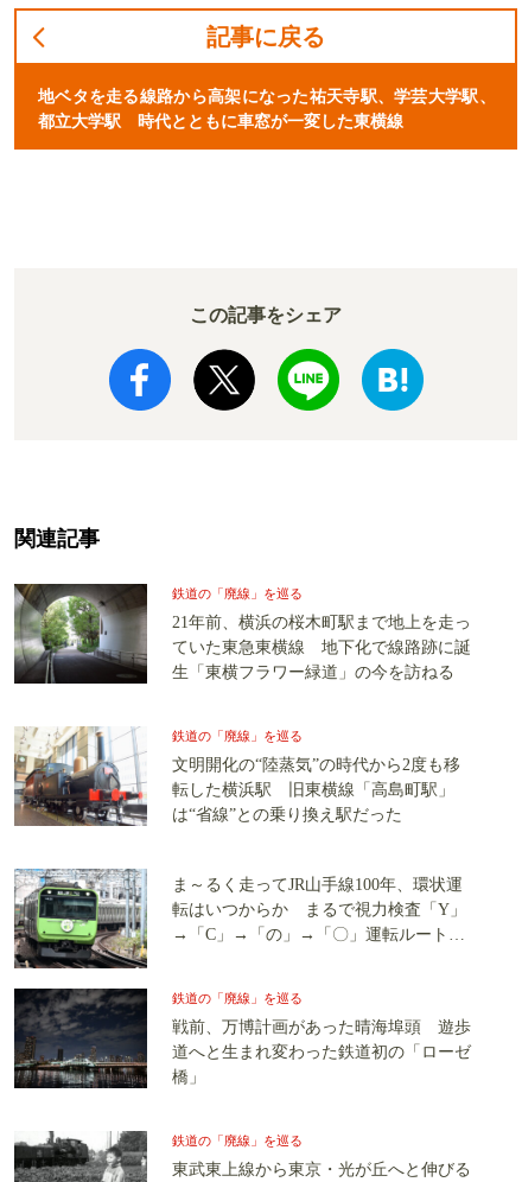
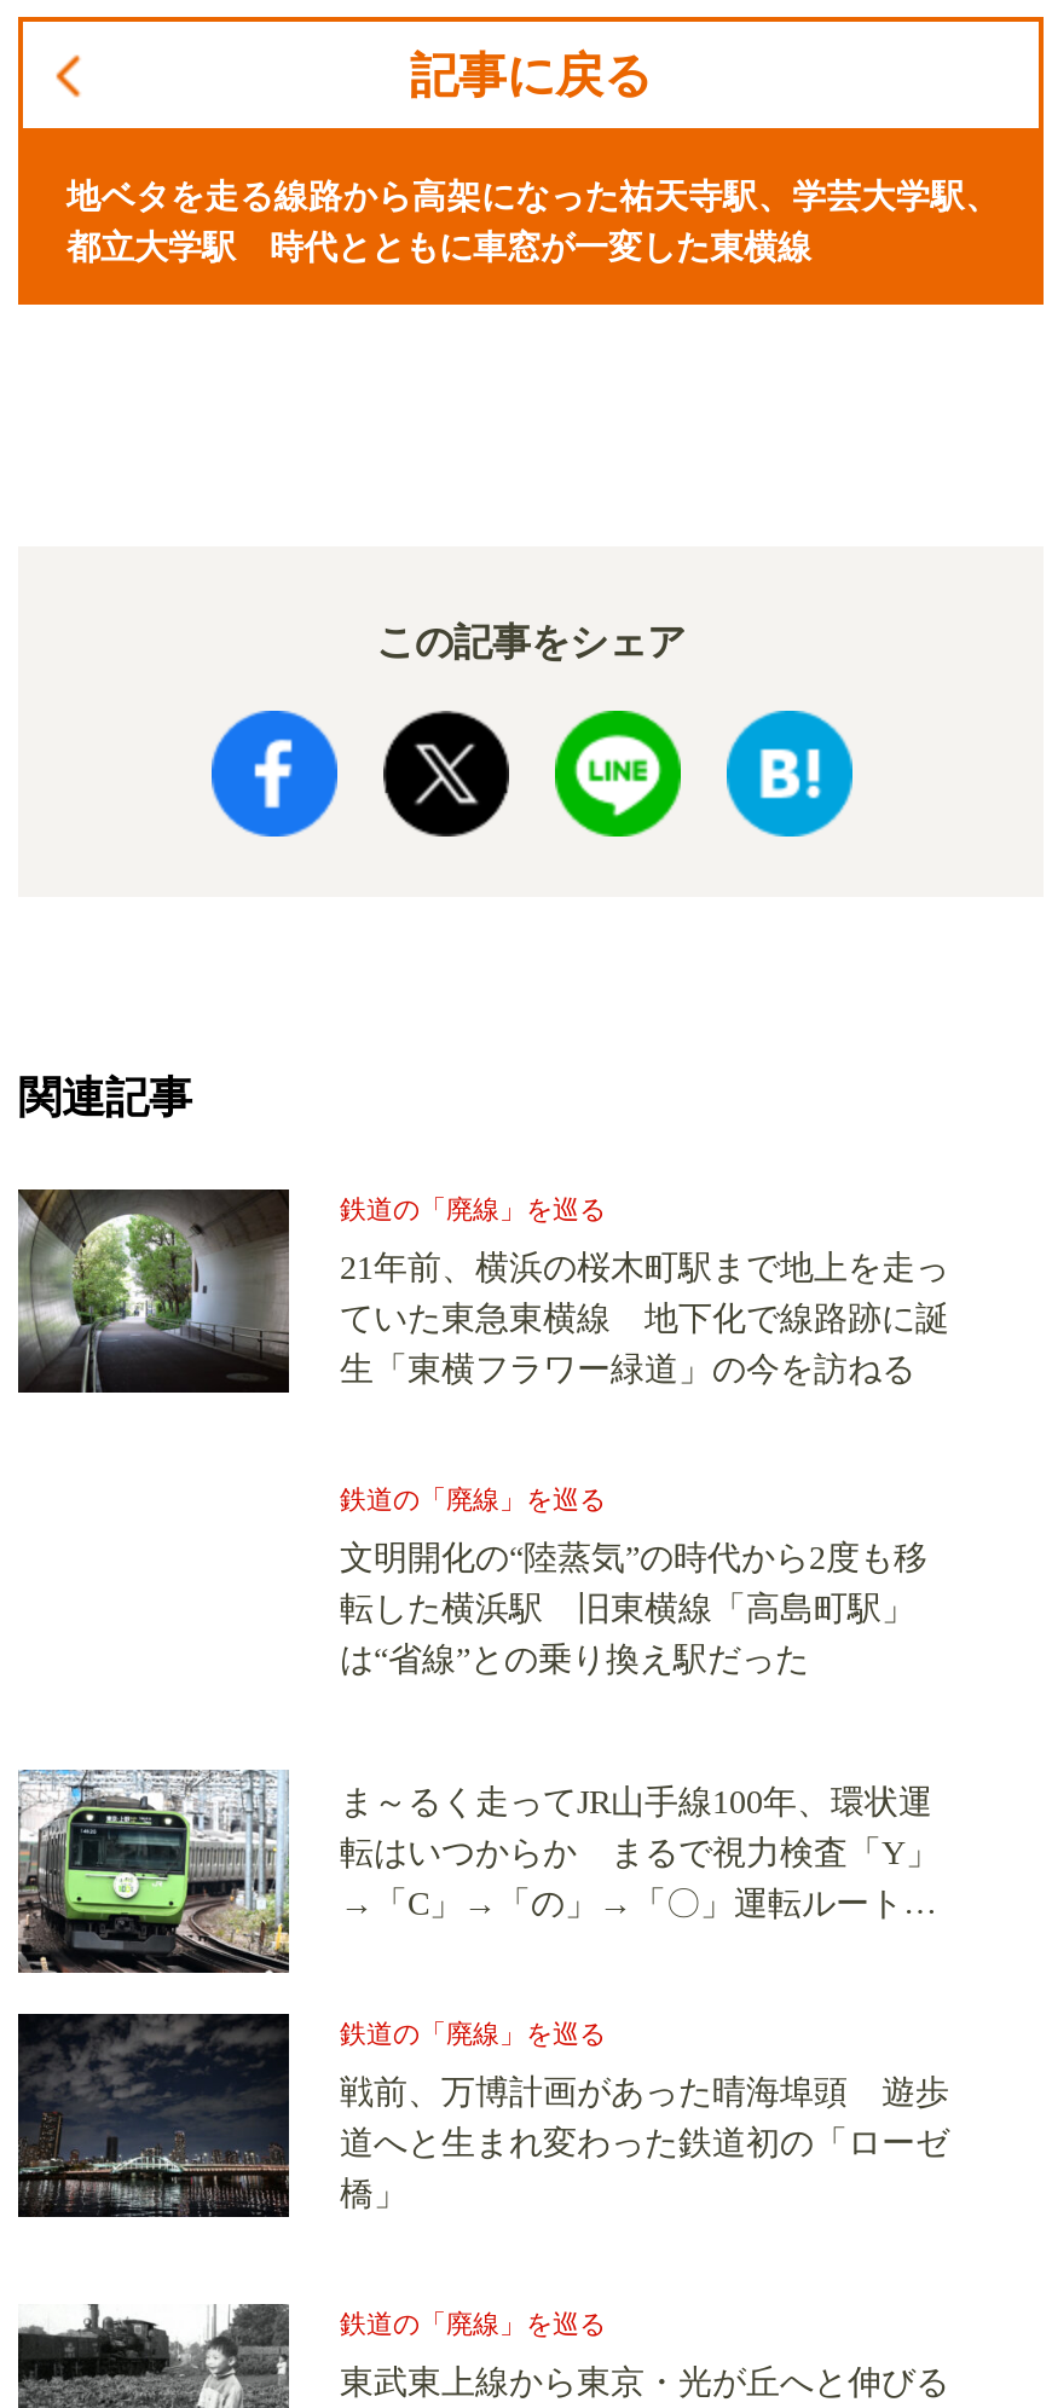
[13,725,148,827] [image] -> none

